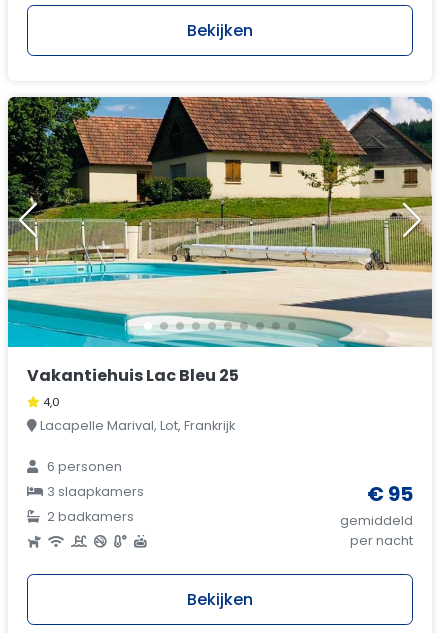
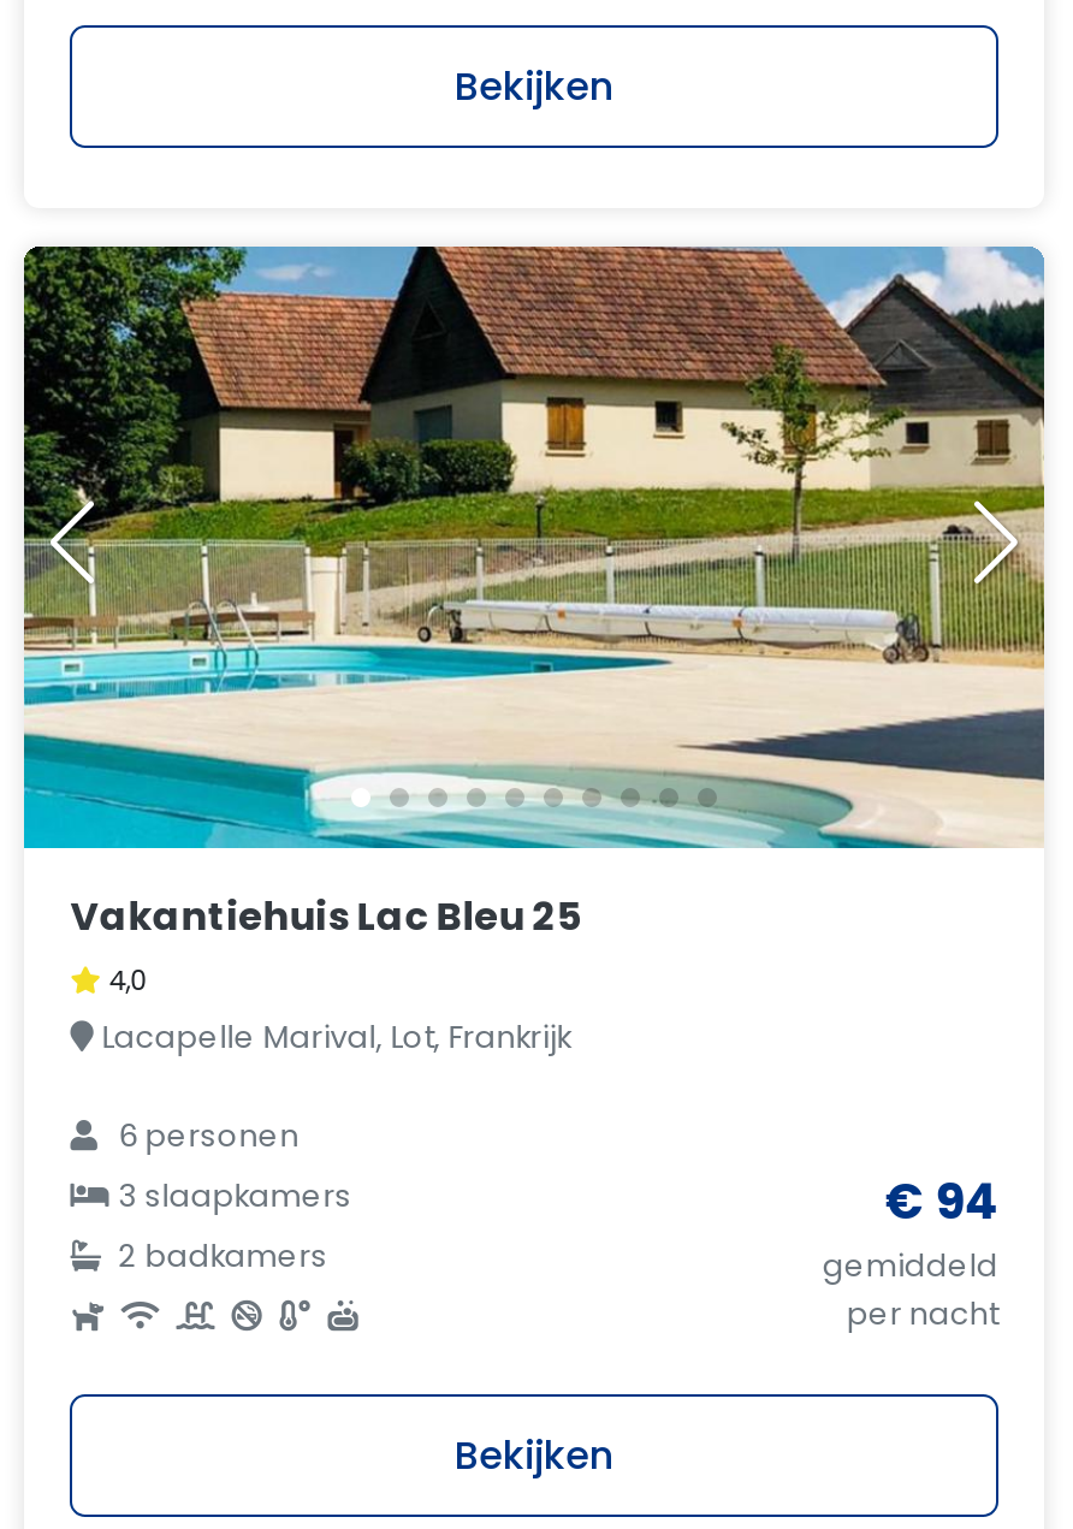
[367,480,413,508] € 95 -> [885,1168,998,1235] € 94

